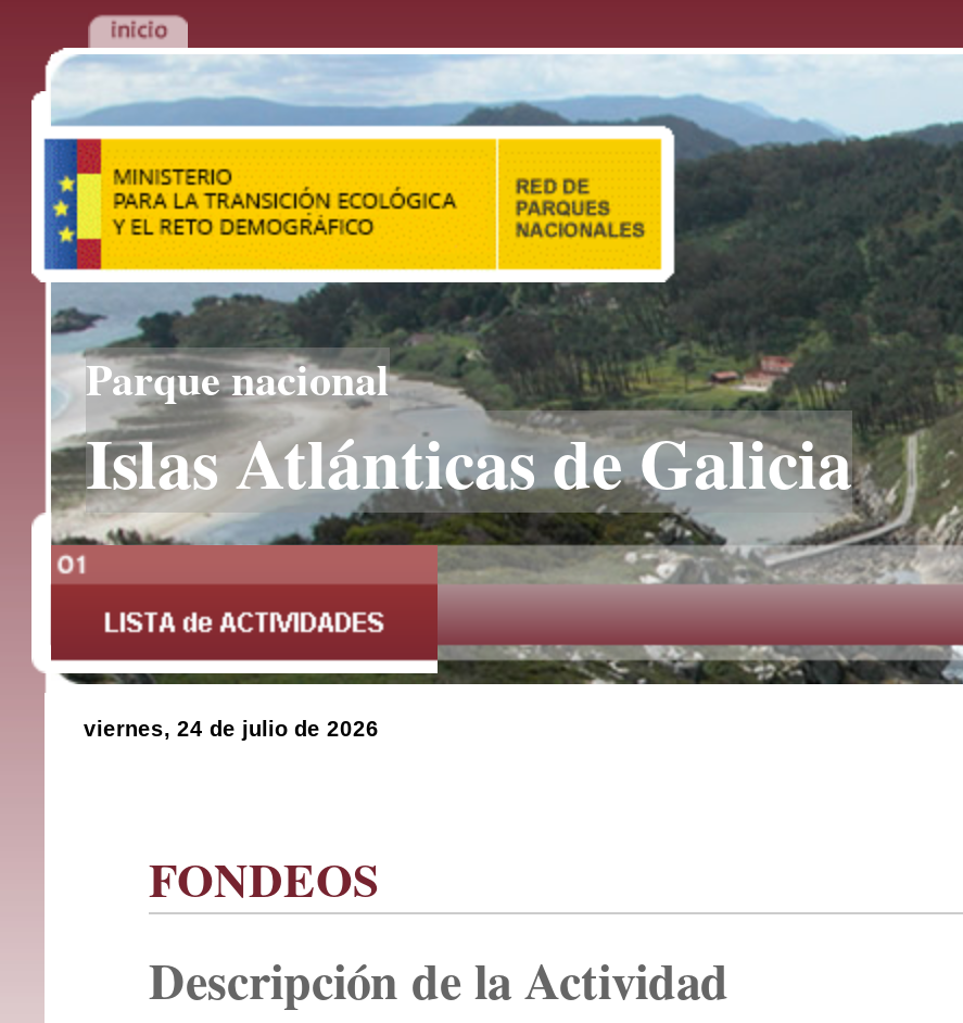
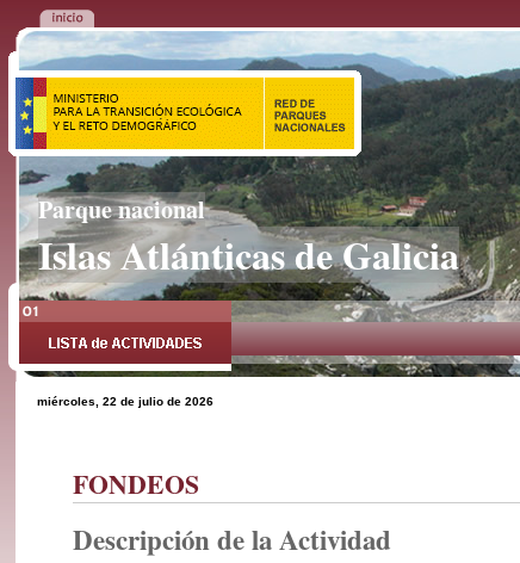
[84,717,379,741] viernes, 24 de julio de 2026 -> [37,395,213,408] miércoles, 22 de julio de 2026

